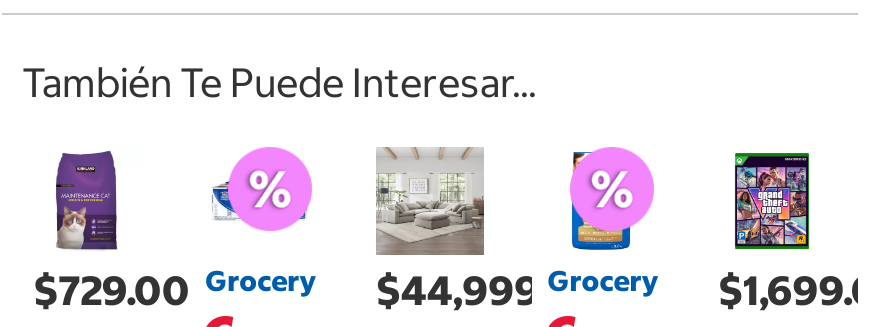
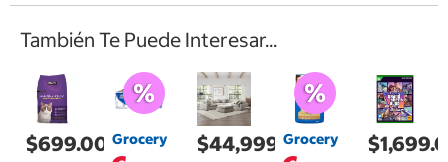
[34,265,190,315] $729.00 -> [26,131,108,156] $699.00

